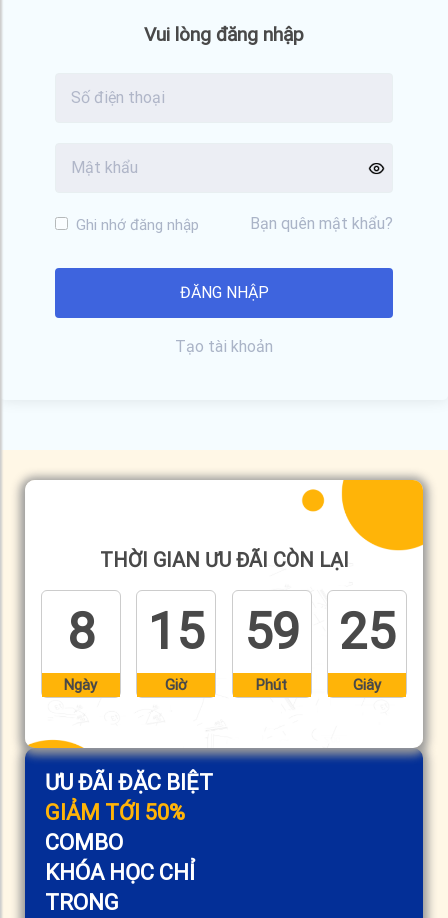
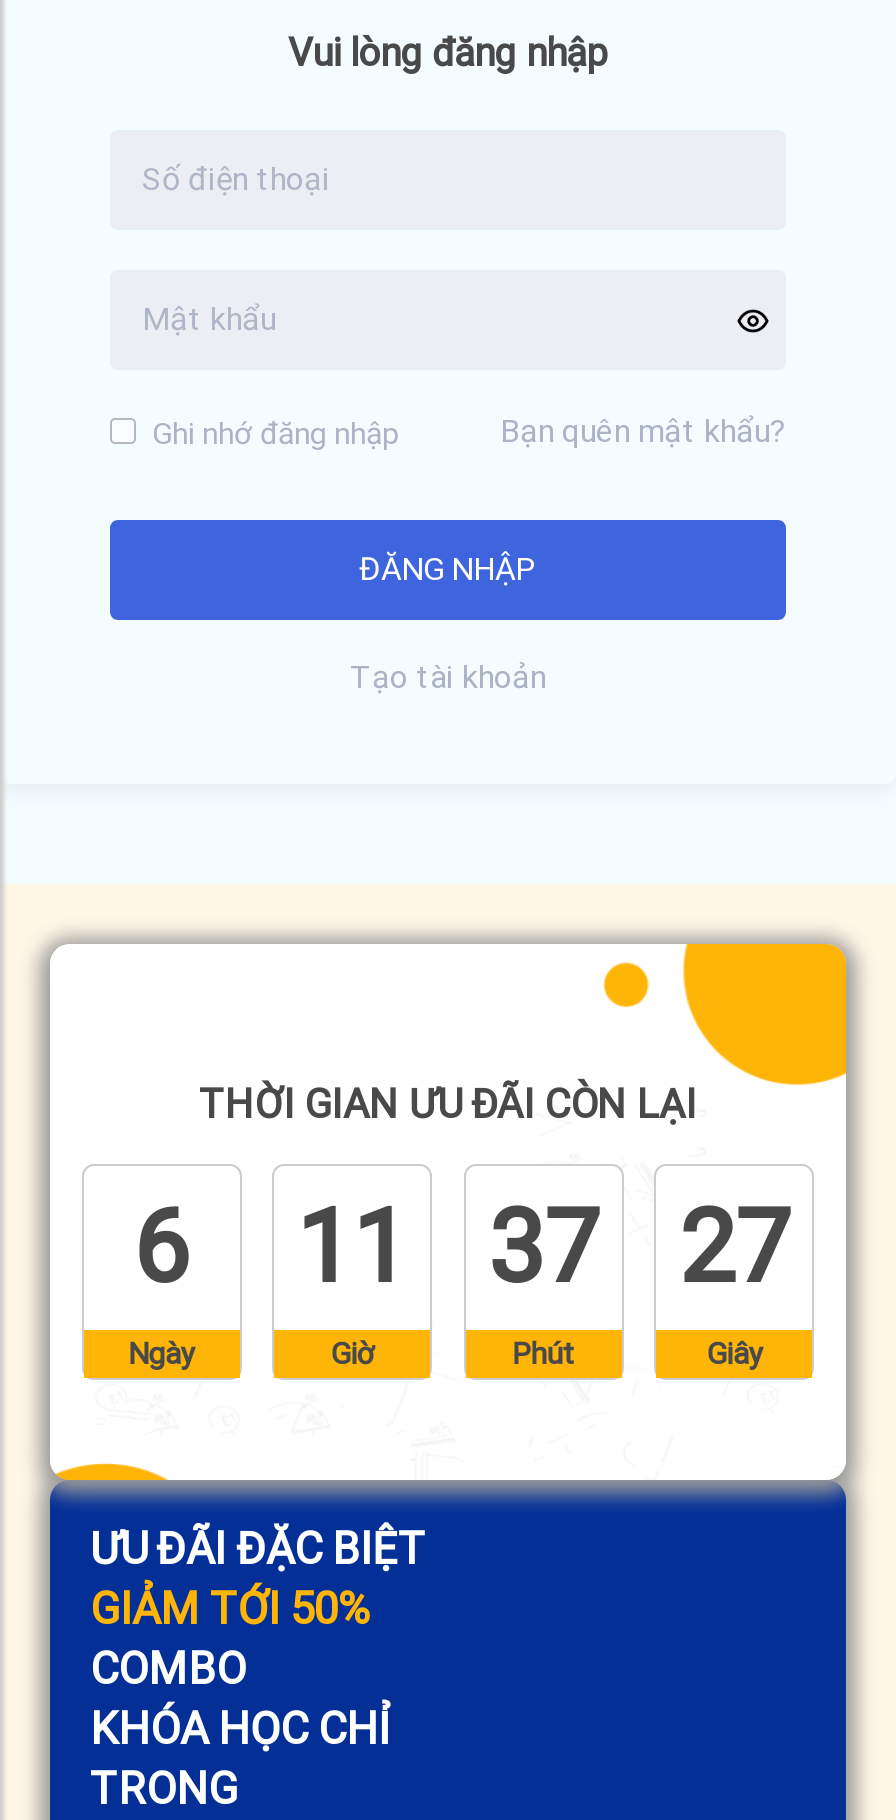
[67,603,95,661] 8 -> [133,1190,189,1306] 6
[148,603,204,661] 15 -> [296,1190,408,1306] 11
[244,603,300,661] 59 -> [488,1190,600,1306] 37
[339,603,395,661] 25 -> [679,1190,791,1306] 27

